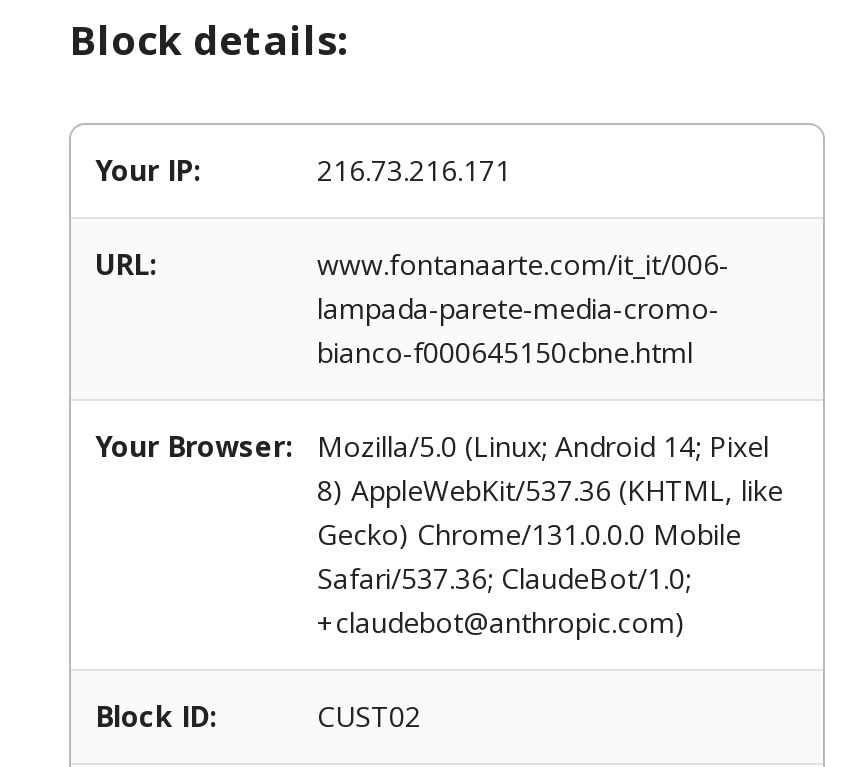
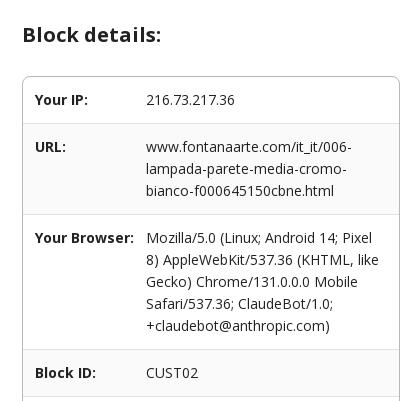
[317,151,511,189] 216.73.216.171 -> [146,90,235,109] 216.73.217.36

